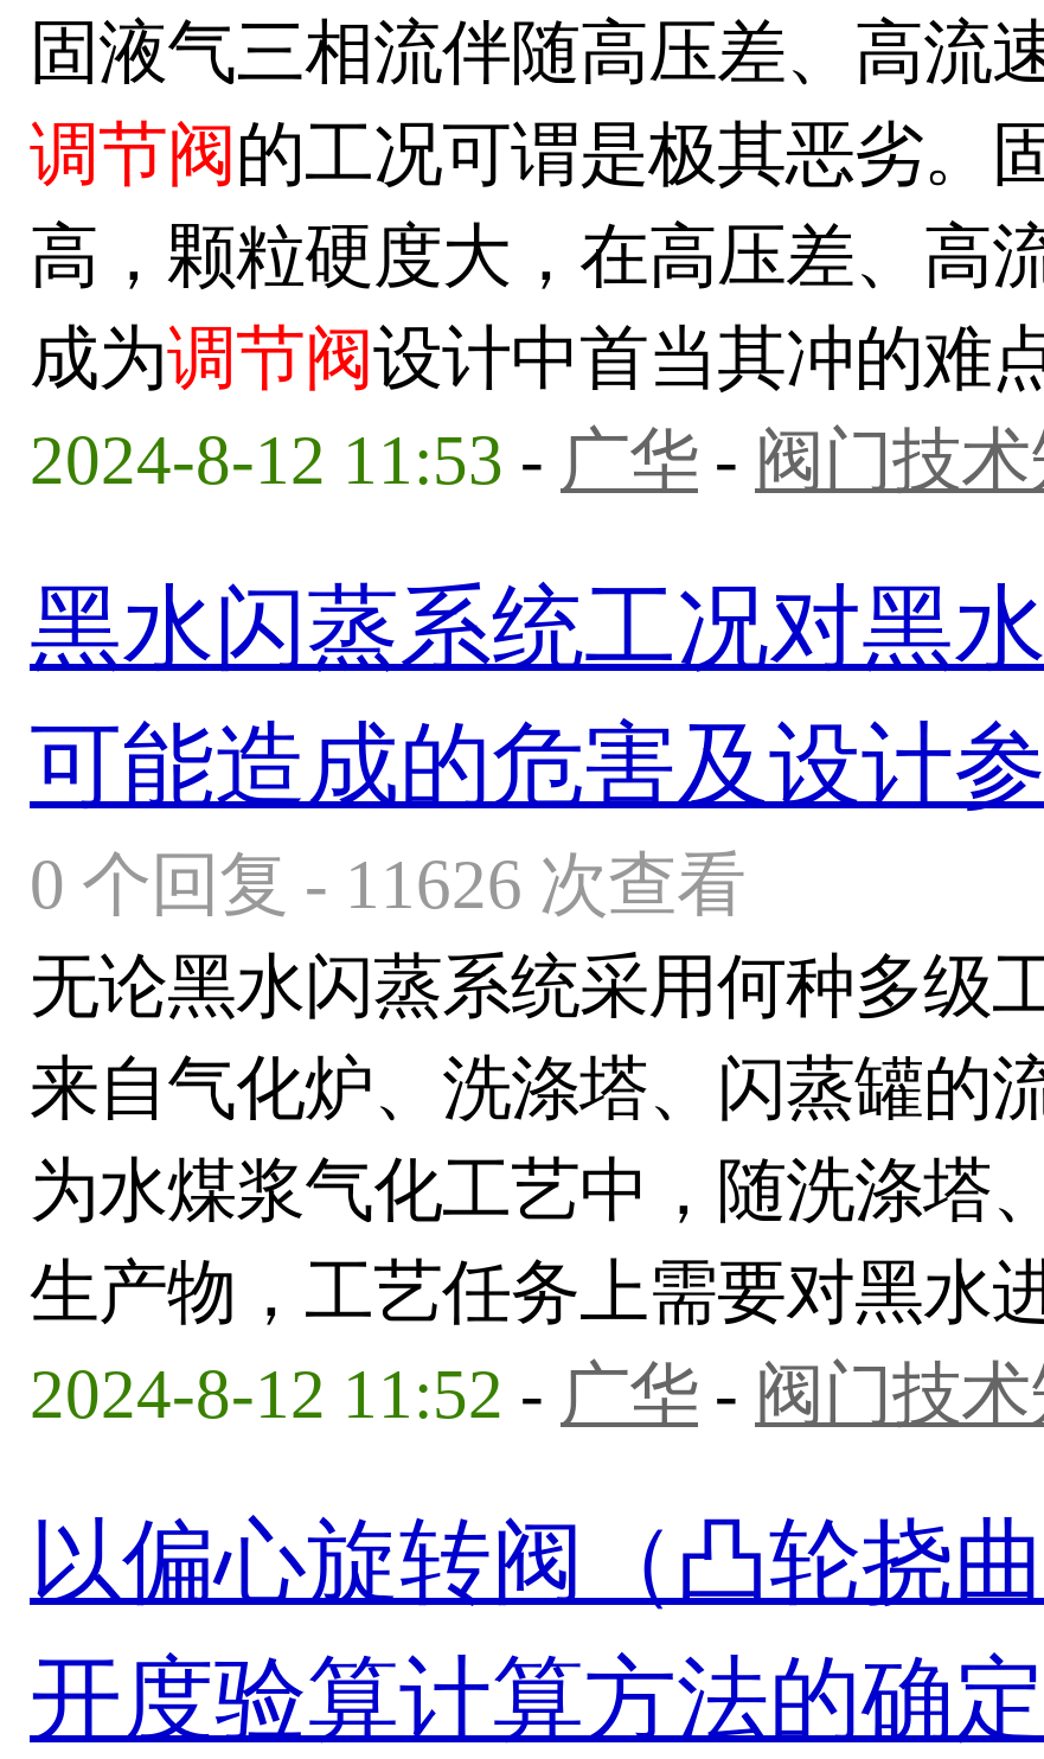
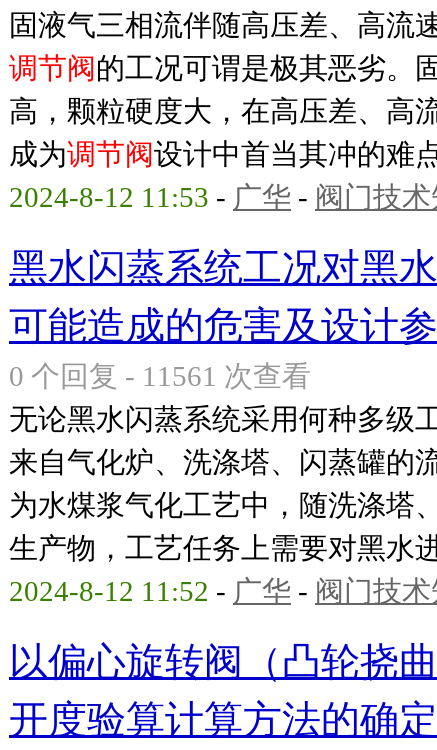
[30,846,745,922] 0 个回复 - 11626 次查看 -> [9,360,311,392] 0 个回复 - 11561 次查看

